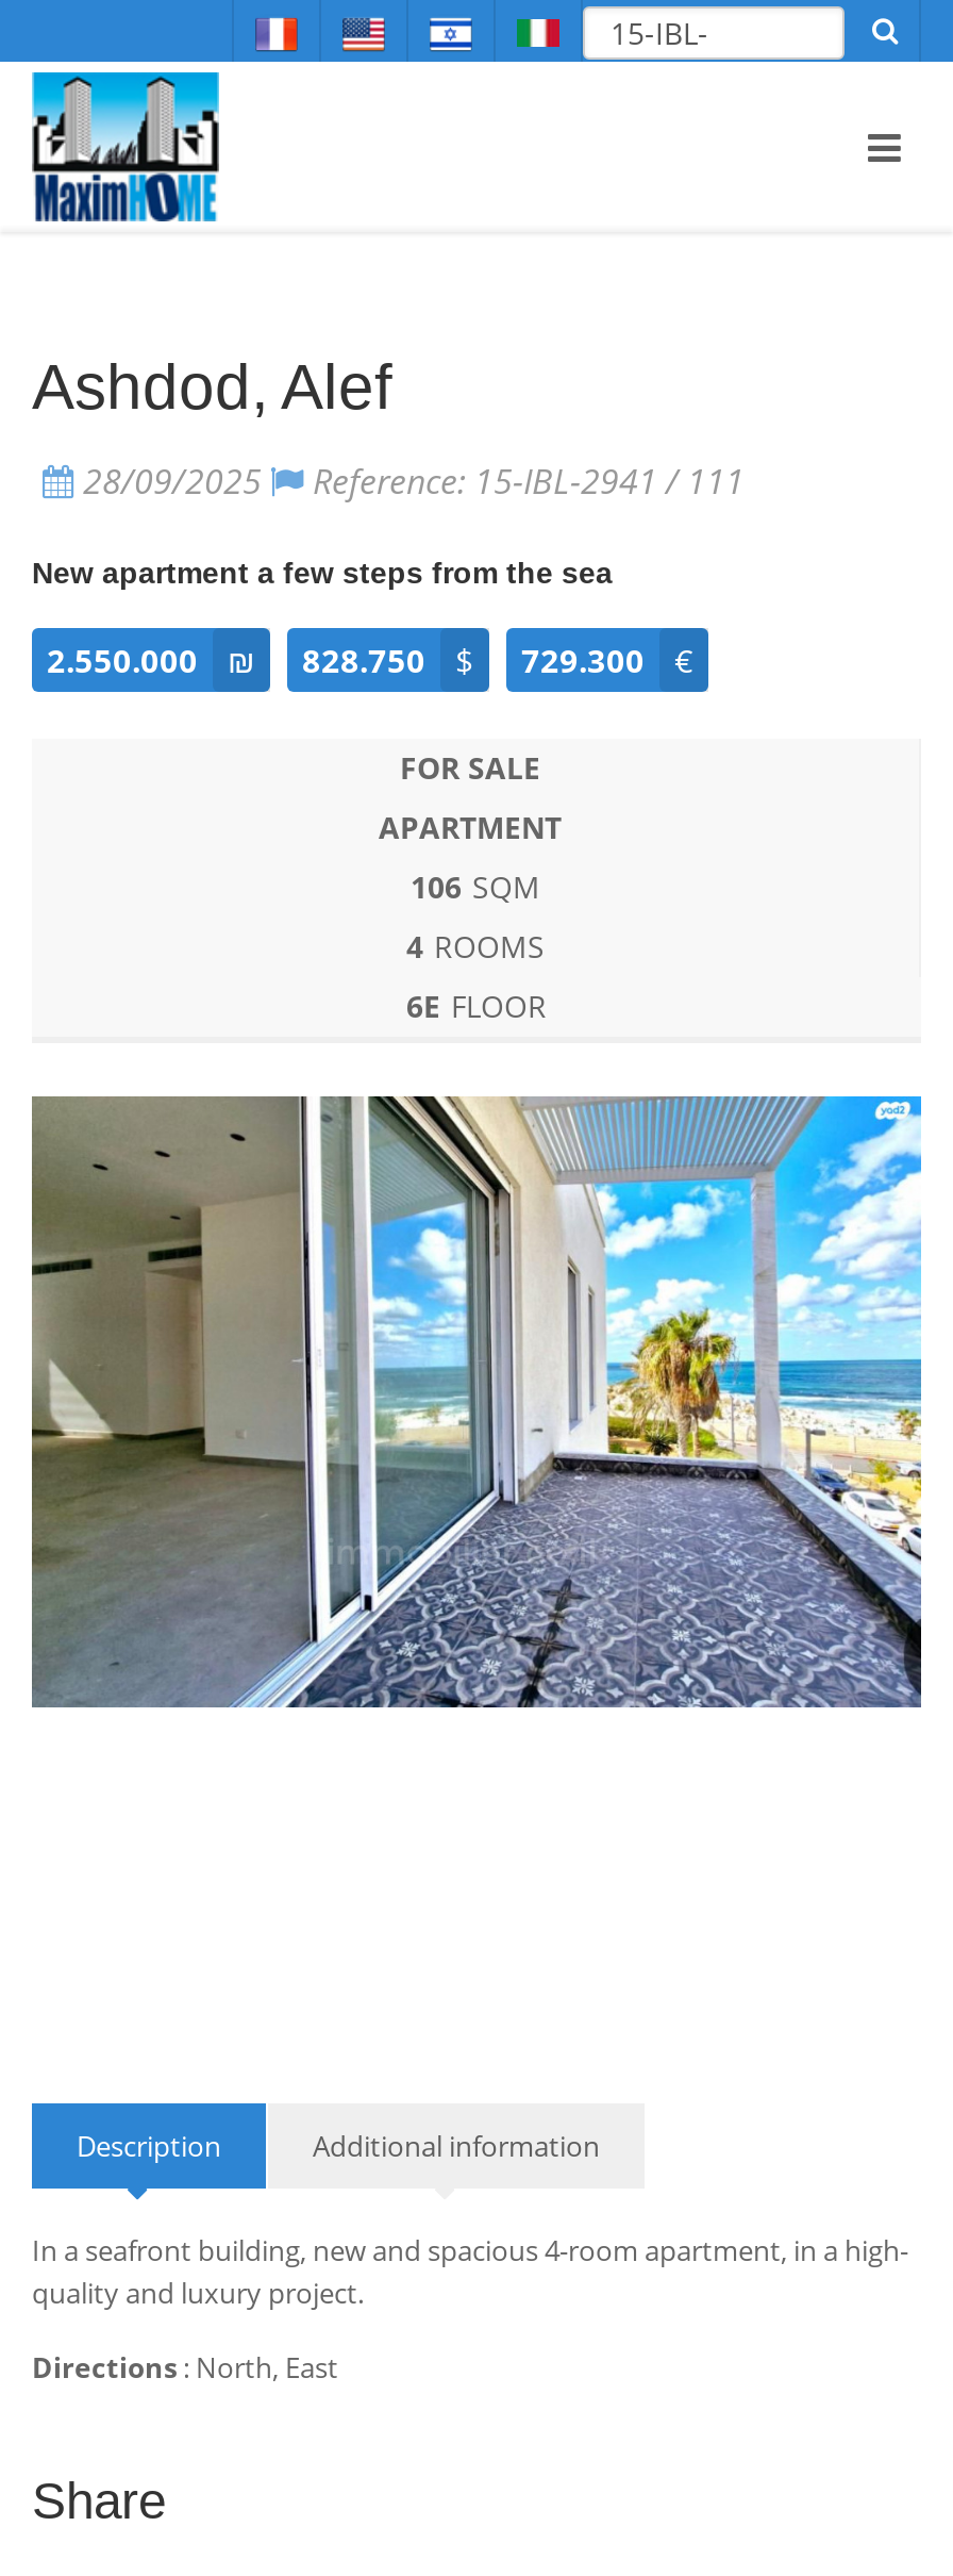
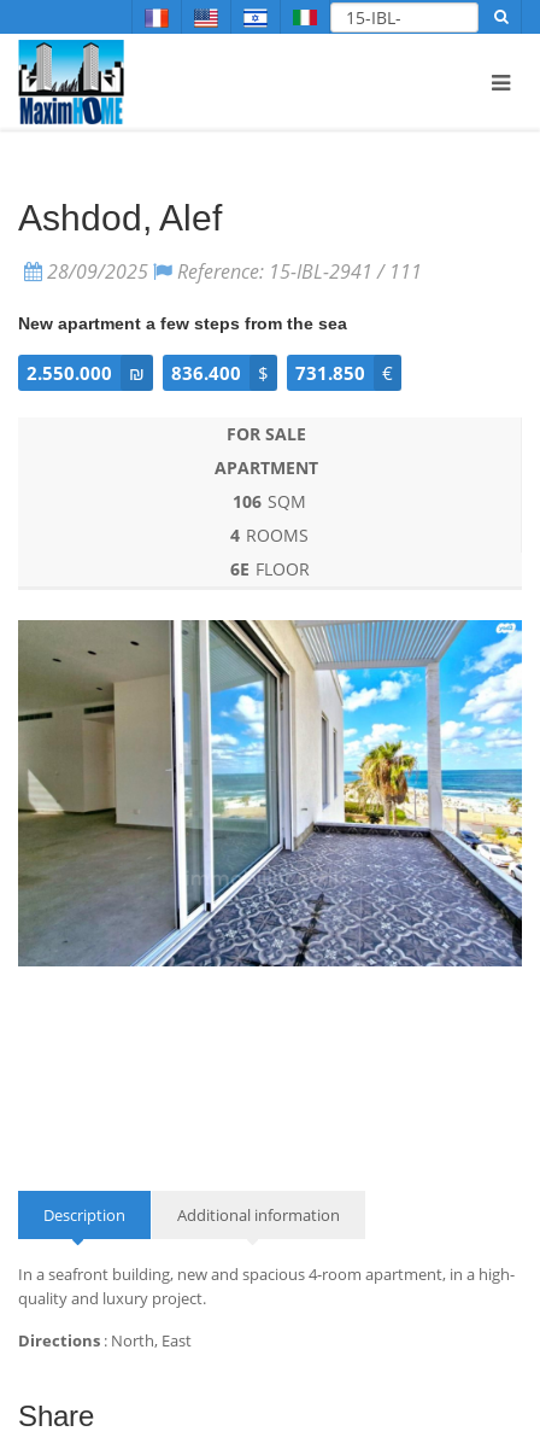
[302,639,425,681] 828.750 -> [171,361,241,385] 836.400
[521,639,645,681] 729.300 -> [295,361,365,385] 731.850

